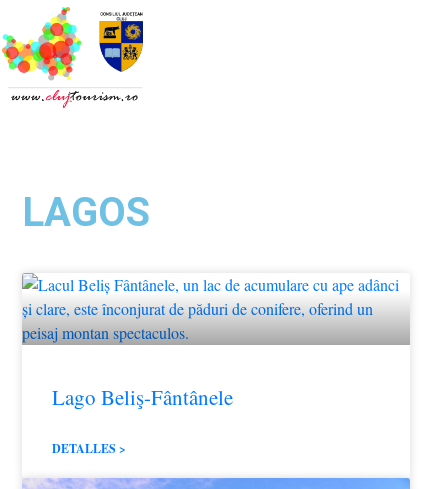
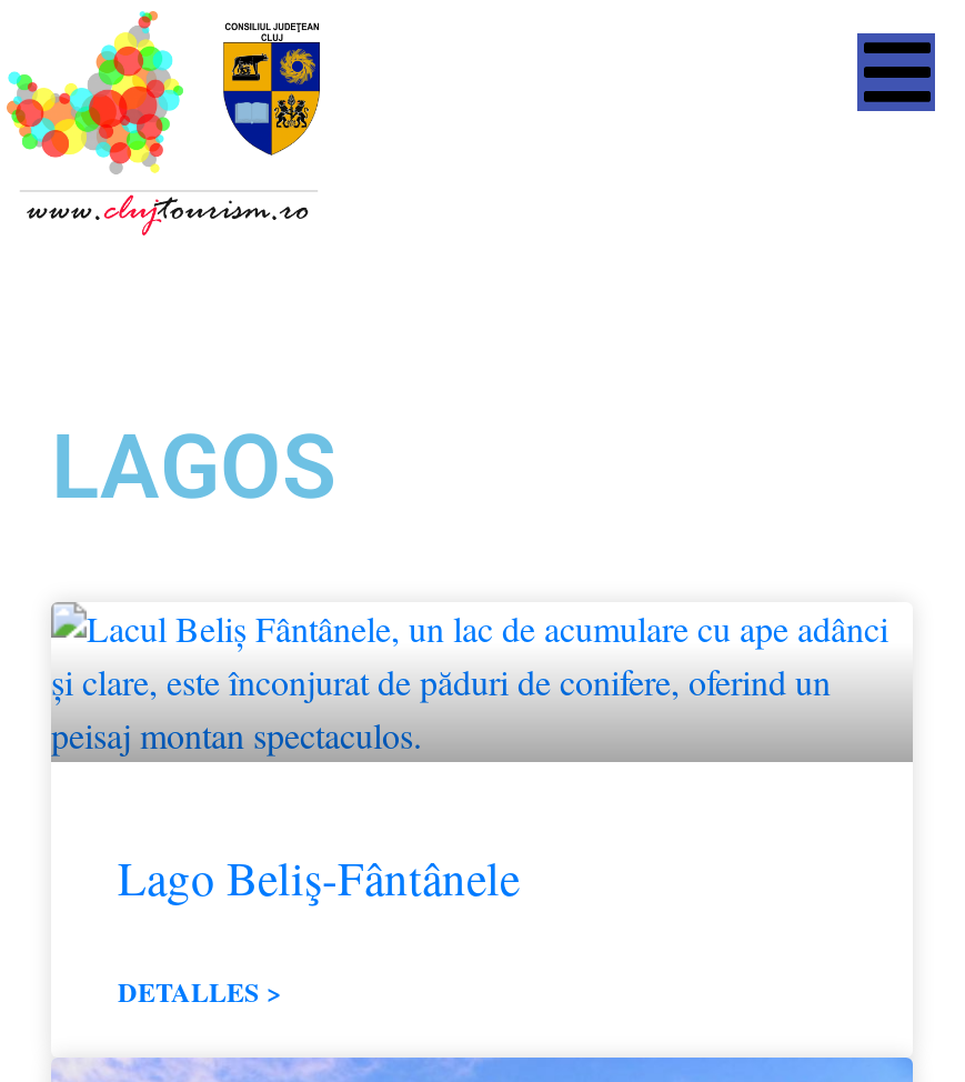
none -> [855,31,937,113] [image]

